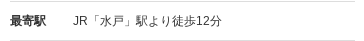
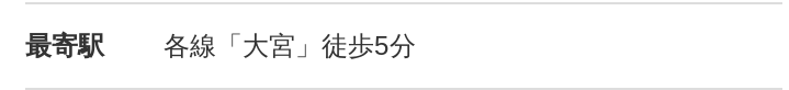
[73,14,222,28] JR「水戸」駅より徒歩12分 -> [164,31,416,61] 各線「大宮」徒歩5分

